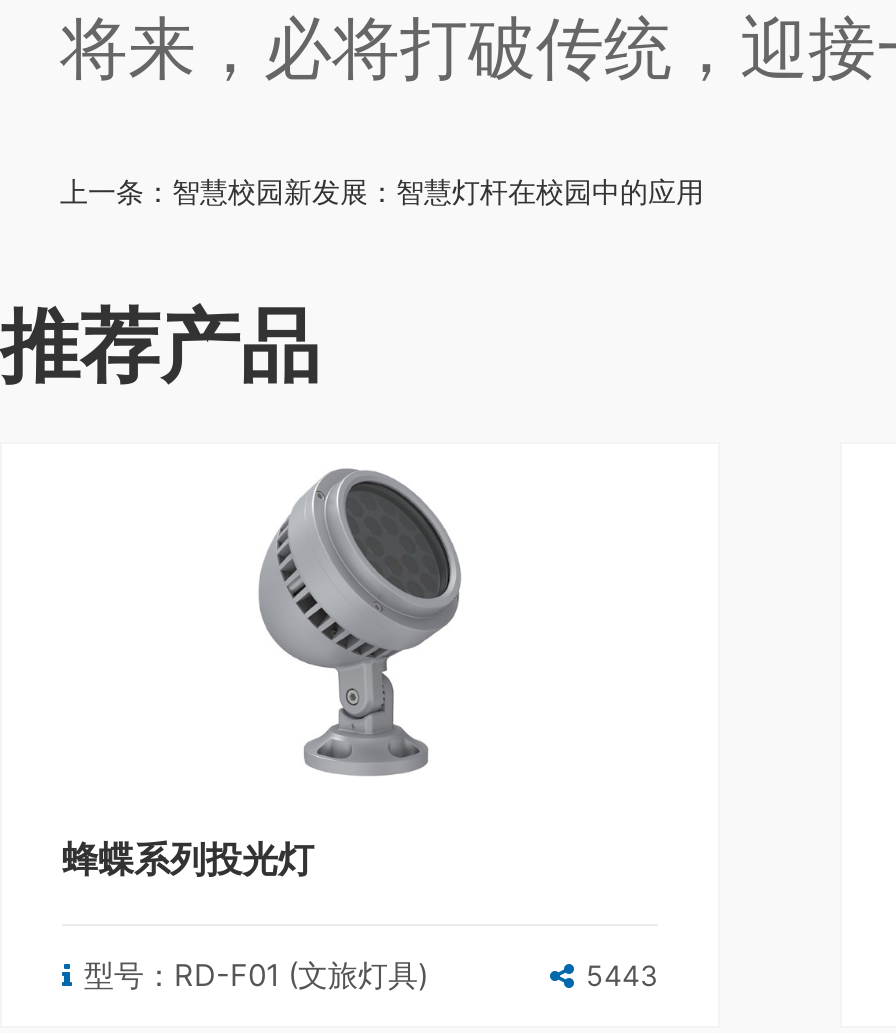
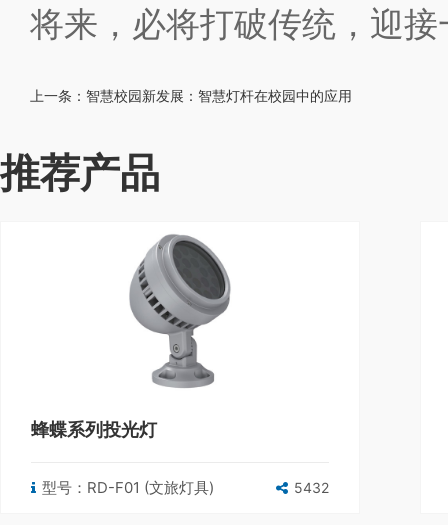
[586,959,658,993] 5443 -> [294,479,329,496] 5432

